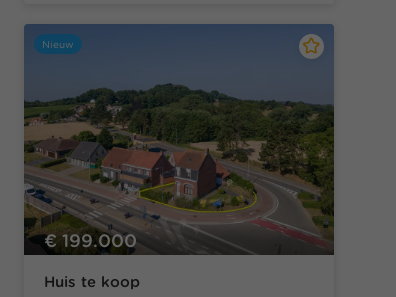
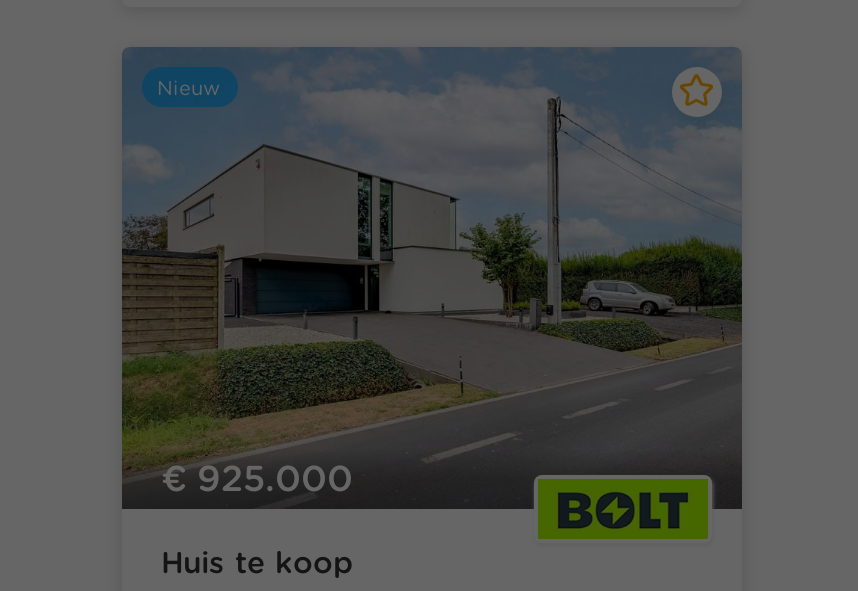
[23,24,335,270] [image] | € 199.000 -> [120,49,742,541] [image] | € 925.000

